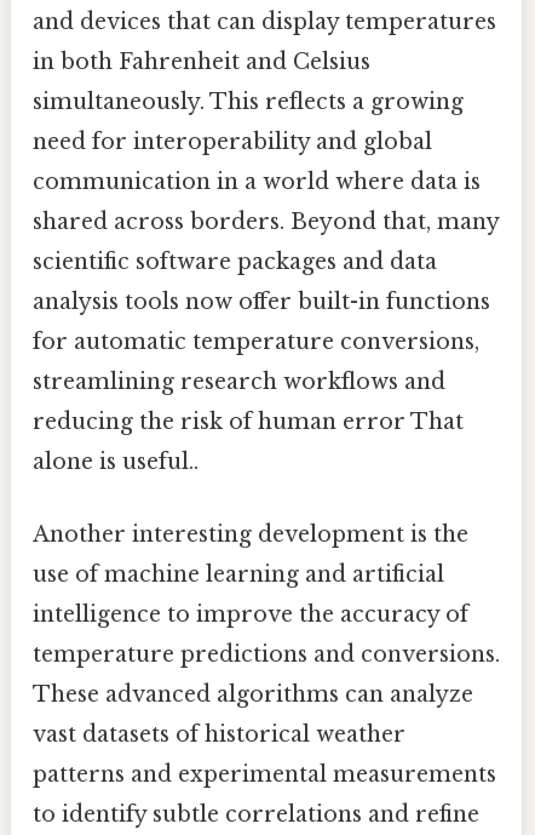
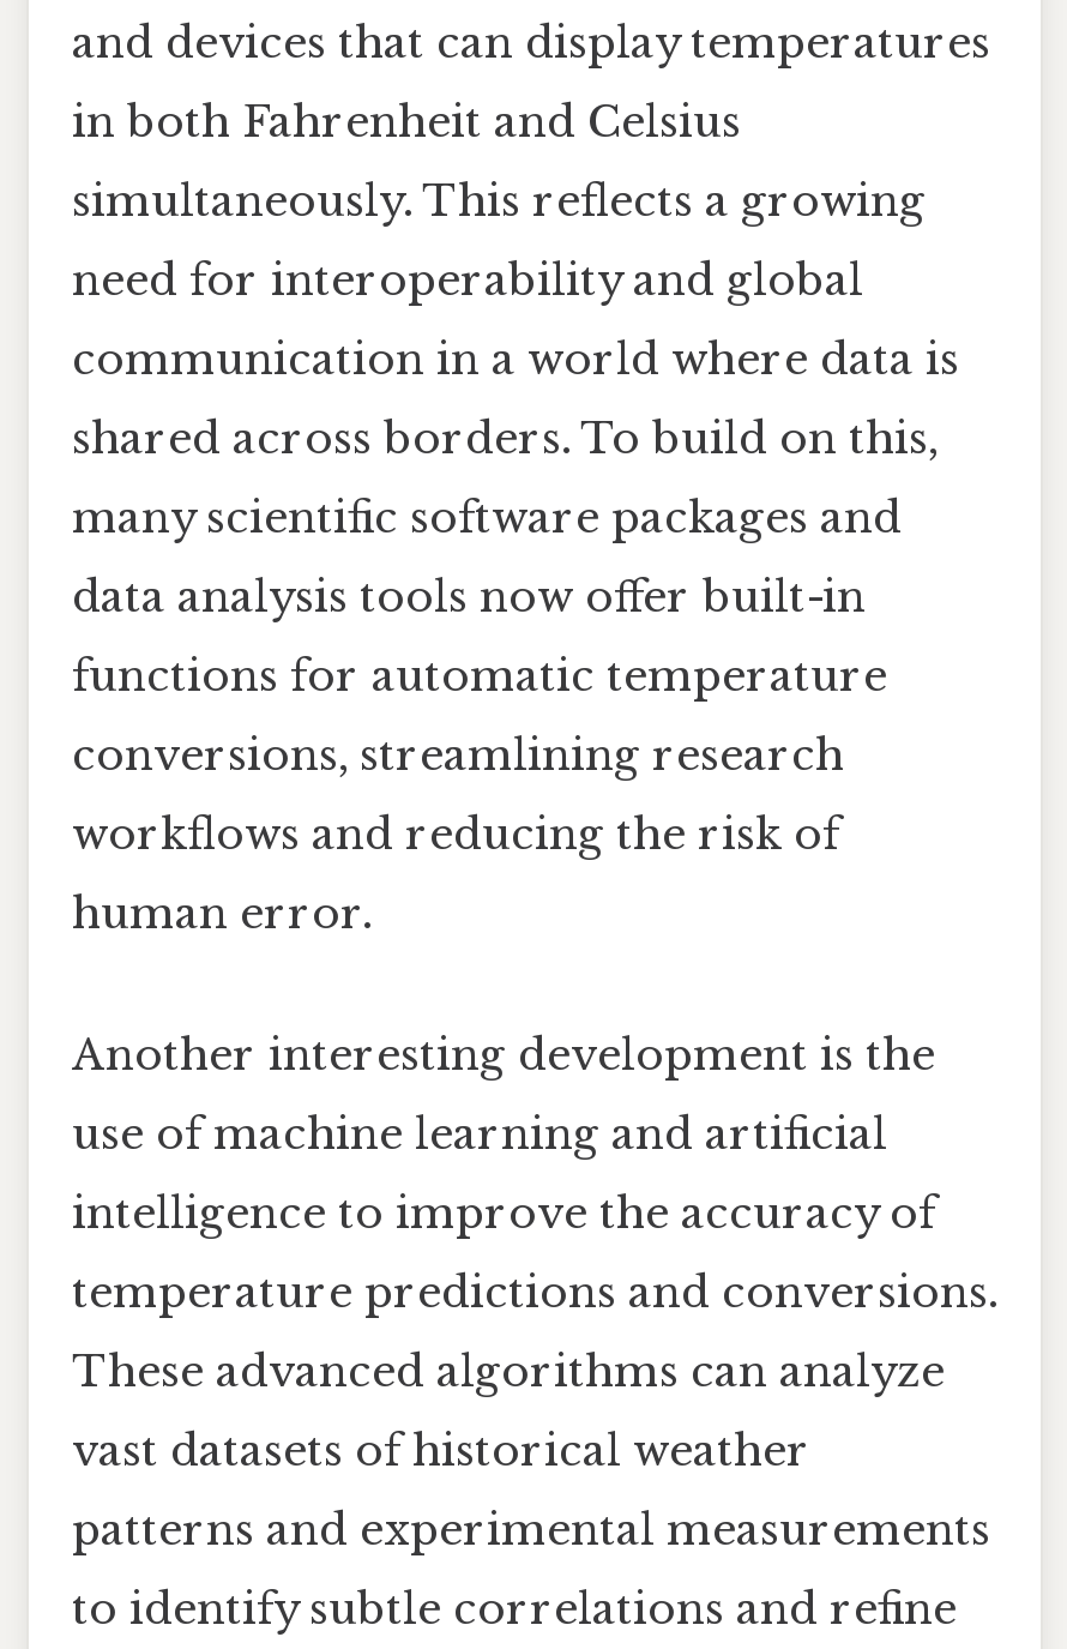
[33,209,499,236] shared across borders. Beyond that, many -> [72,414,938,467] shared across borders. To build on this,
[33,249,437,276] scientific software packages and data -> [72,493,902,546] many scientific software packages and
[33,289,490,316] analysis tools now offer built-in functions -> [72,572,866,625] data analysis tools now offer built-in
[33,329,479,356] for automatic temperature conversions, -> [72,651,887,704] functions for automatic temperature
[33,369,445,396] streamlining research workflows and -> [72,730,844,783] conversions, streamlining research
[33,409,464,436] reducing the risk of human error That -> [72,810,839,862] workflows and reducing the risk of
[33,449,199,476] alone is useful.. -> [72,889,372,941] human error.

